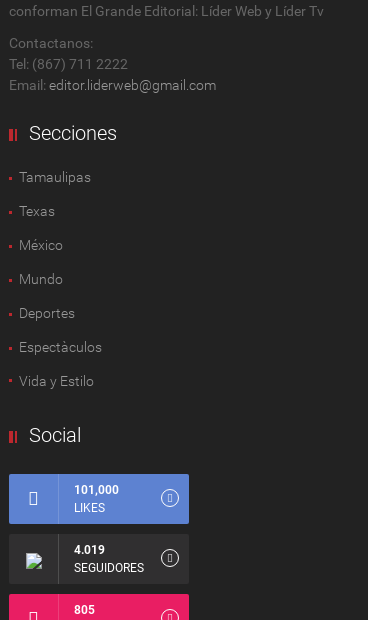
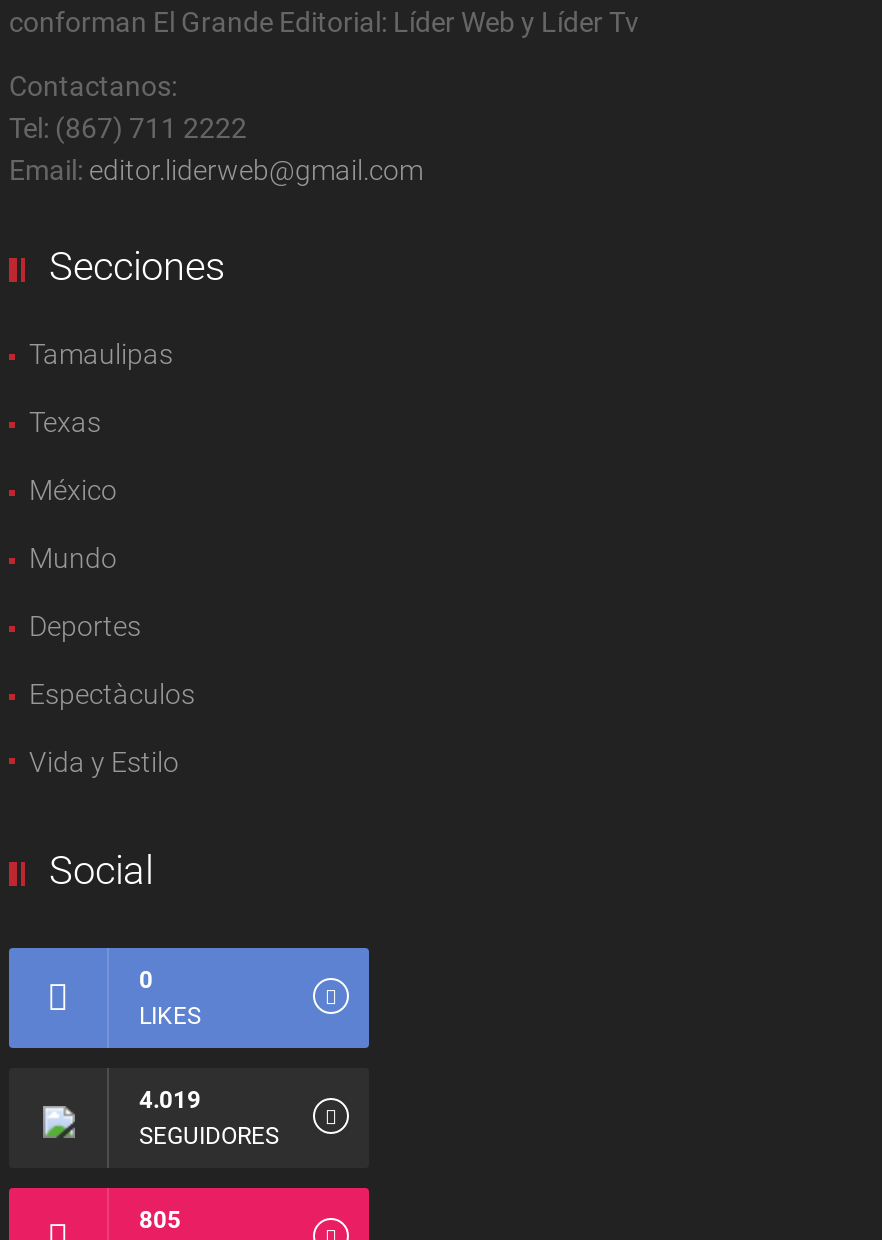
[74,483,119,497] 101,000 -> [139,967,153,995] 0

